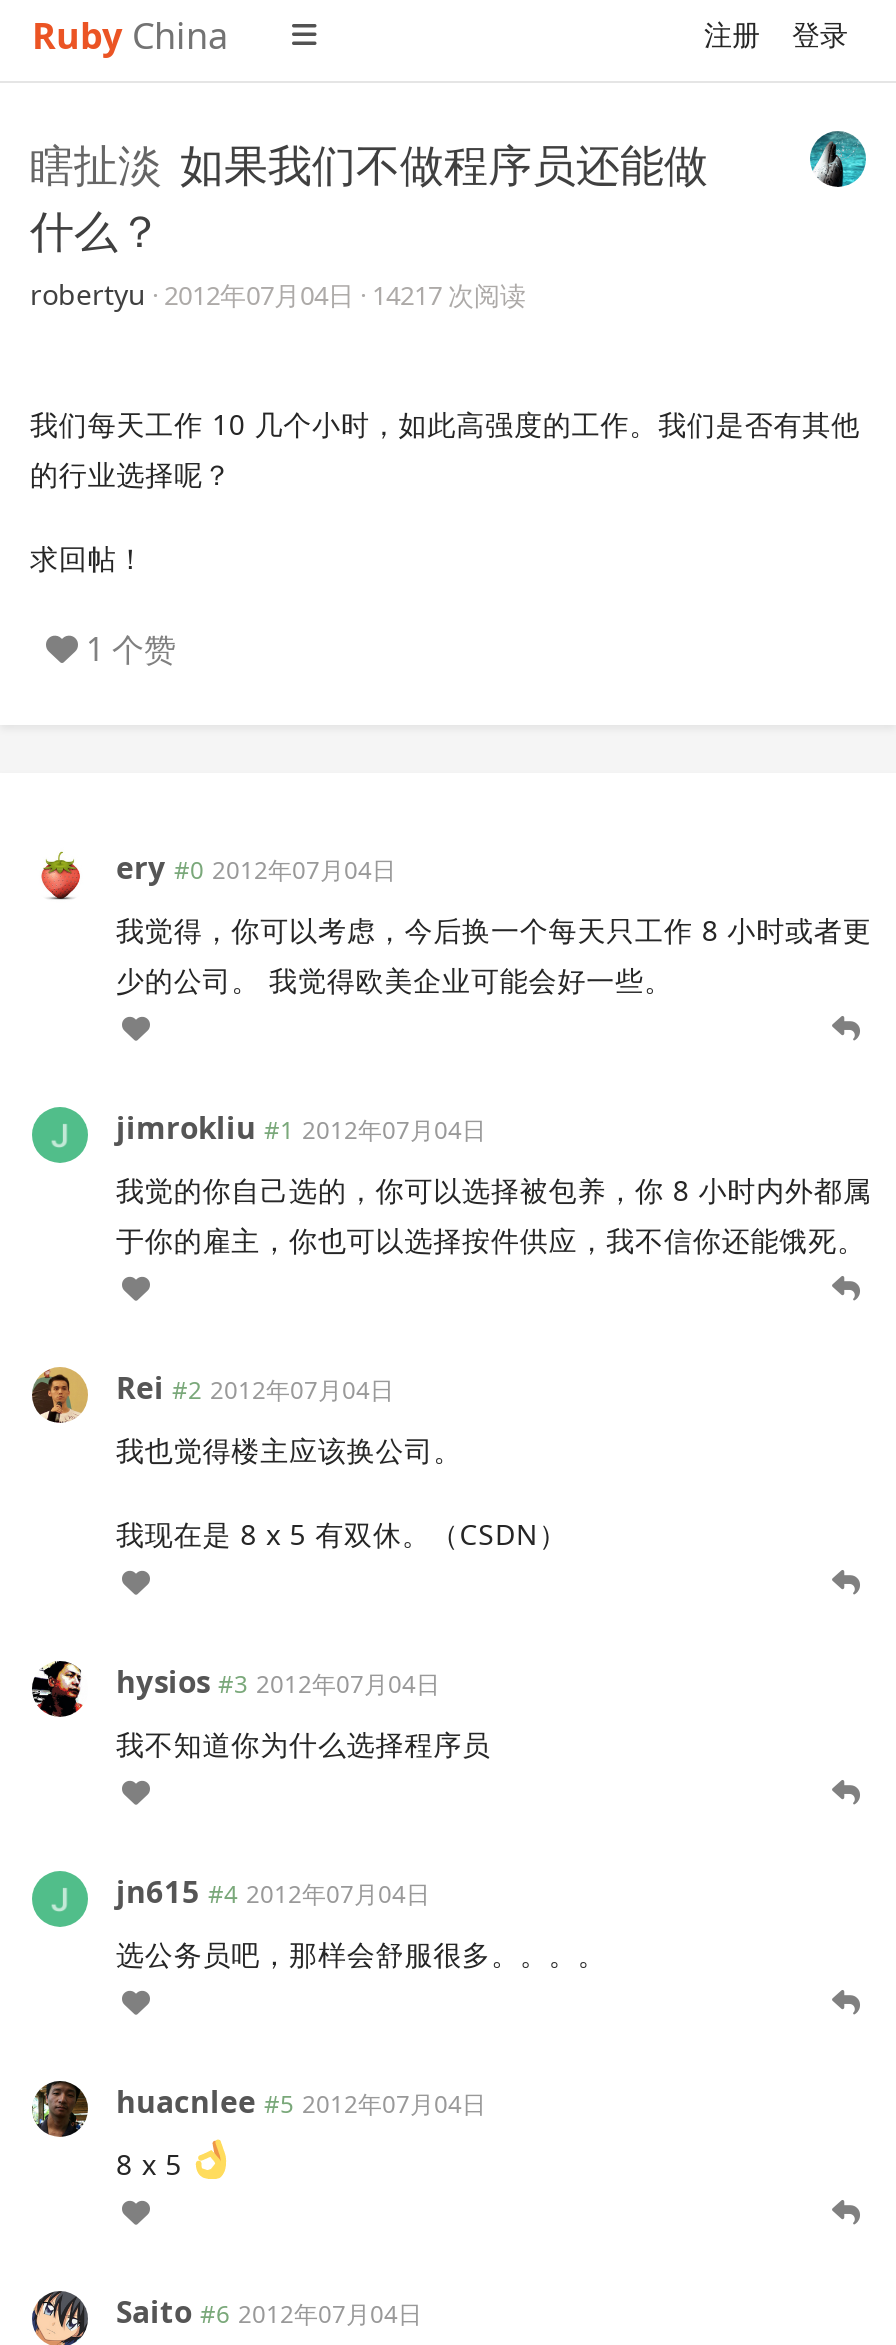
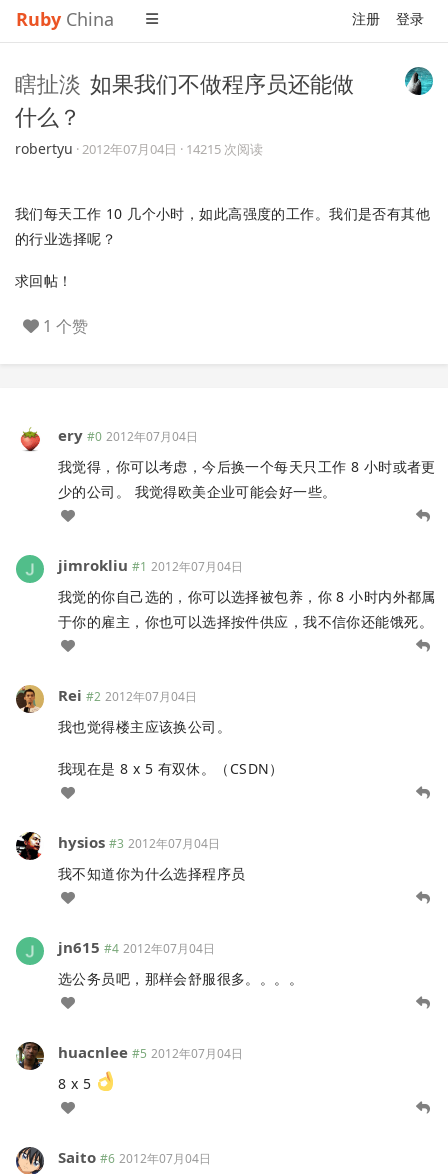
[30,275,526,313] robertyu · 2012年07月04日 · 14217 次阅读 -> [15,139,263,158] robertyu · 2012年07月04日 · 14215 次阅读

